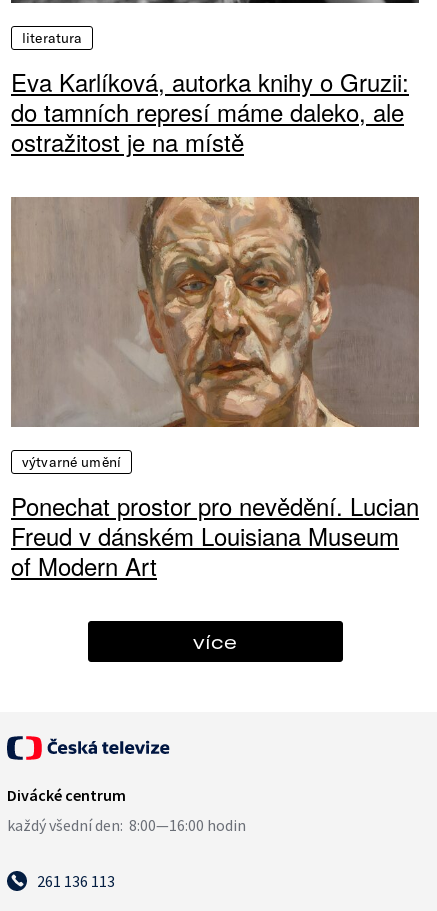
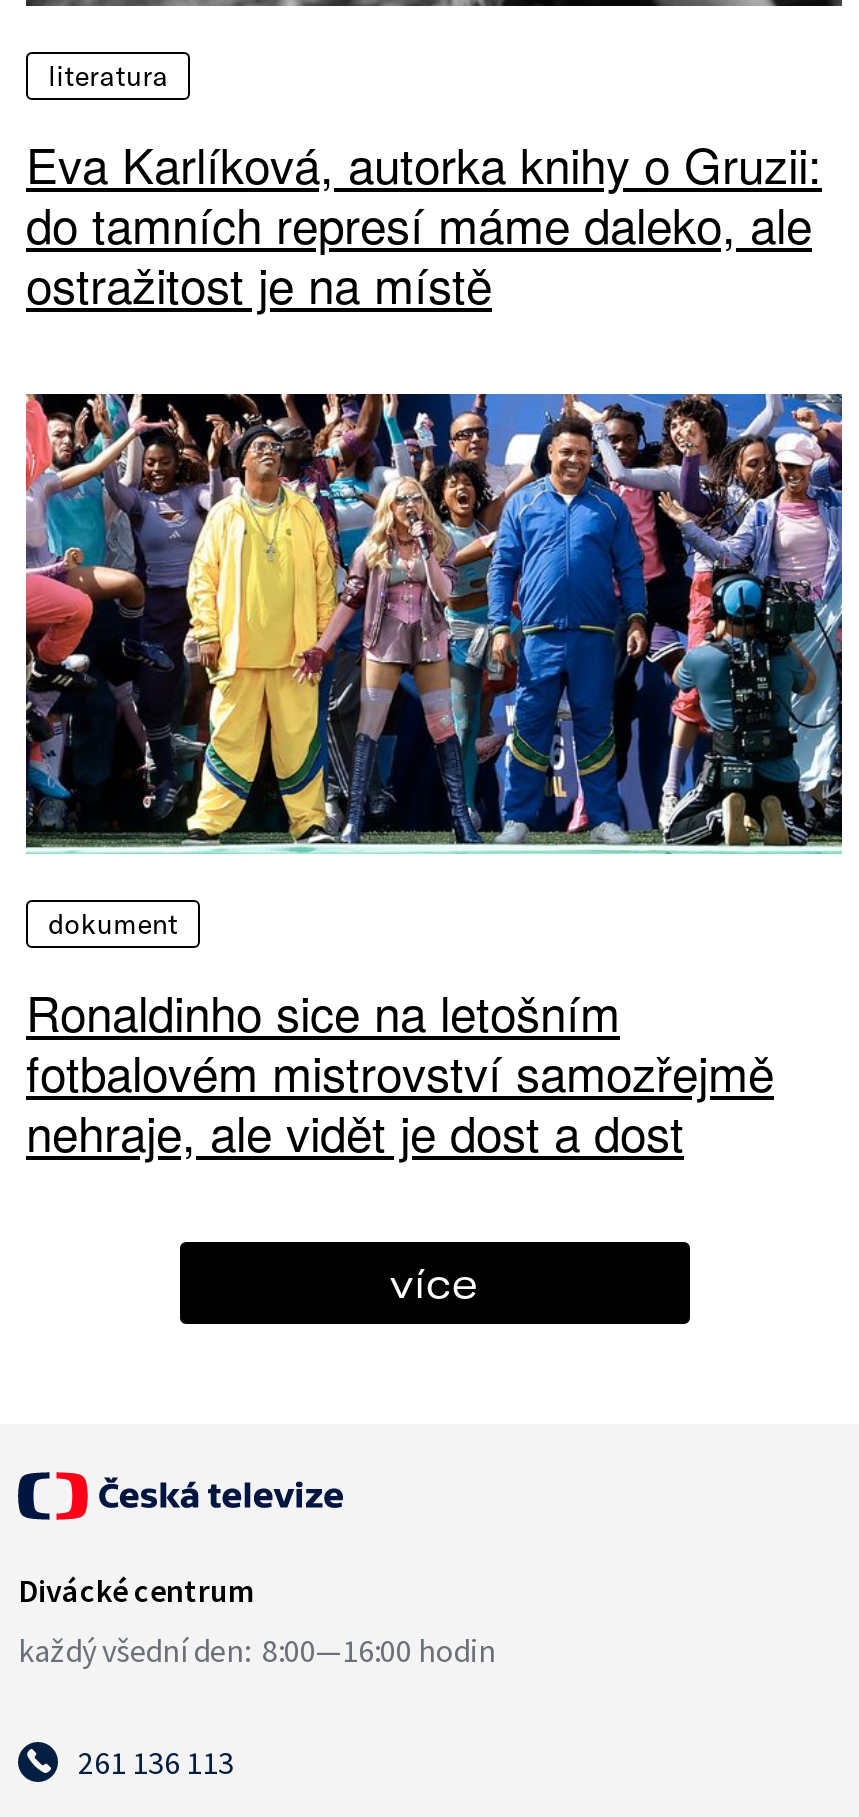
[11,196,420,471] [image] | výtvarné umění -> [24,392,844,943] [image] | dokument
[11,488,419,583] Ponechat prostor pro nevědění. Lucian | Freud v dánském Louisiana Museum | of Modern Art -> [26,977,774,1167] Ronaldinho sice na letošním | fotbalovém mistrovství samozřejmě | nehraje, ale vidět je dost a dost

